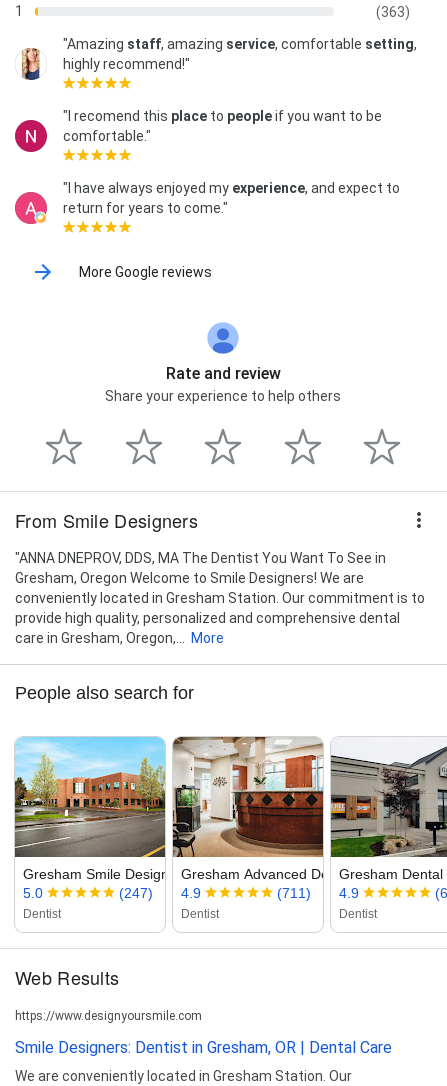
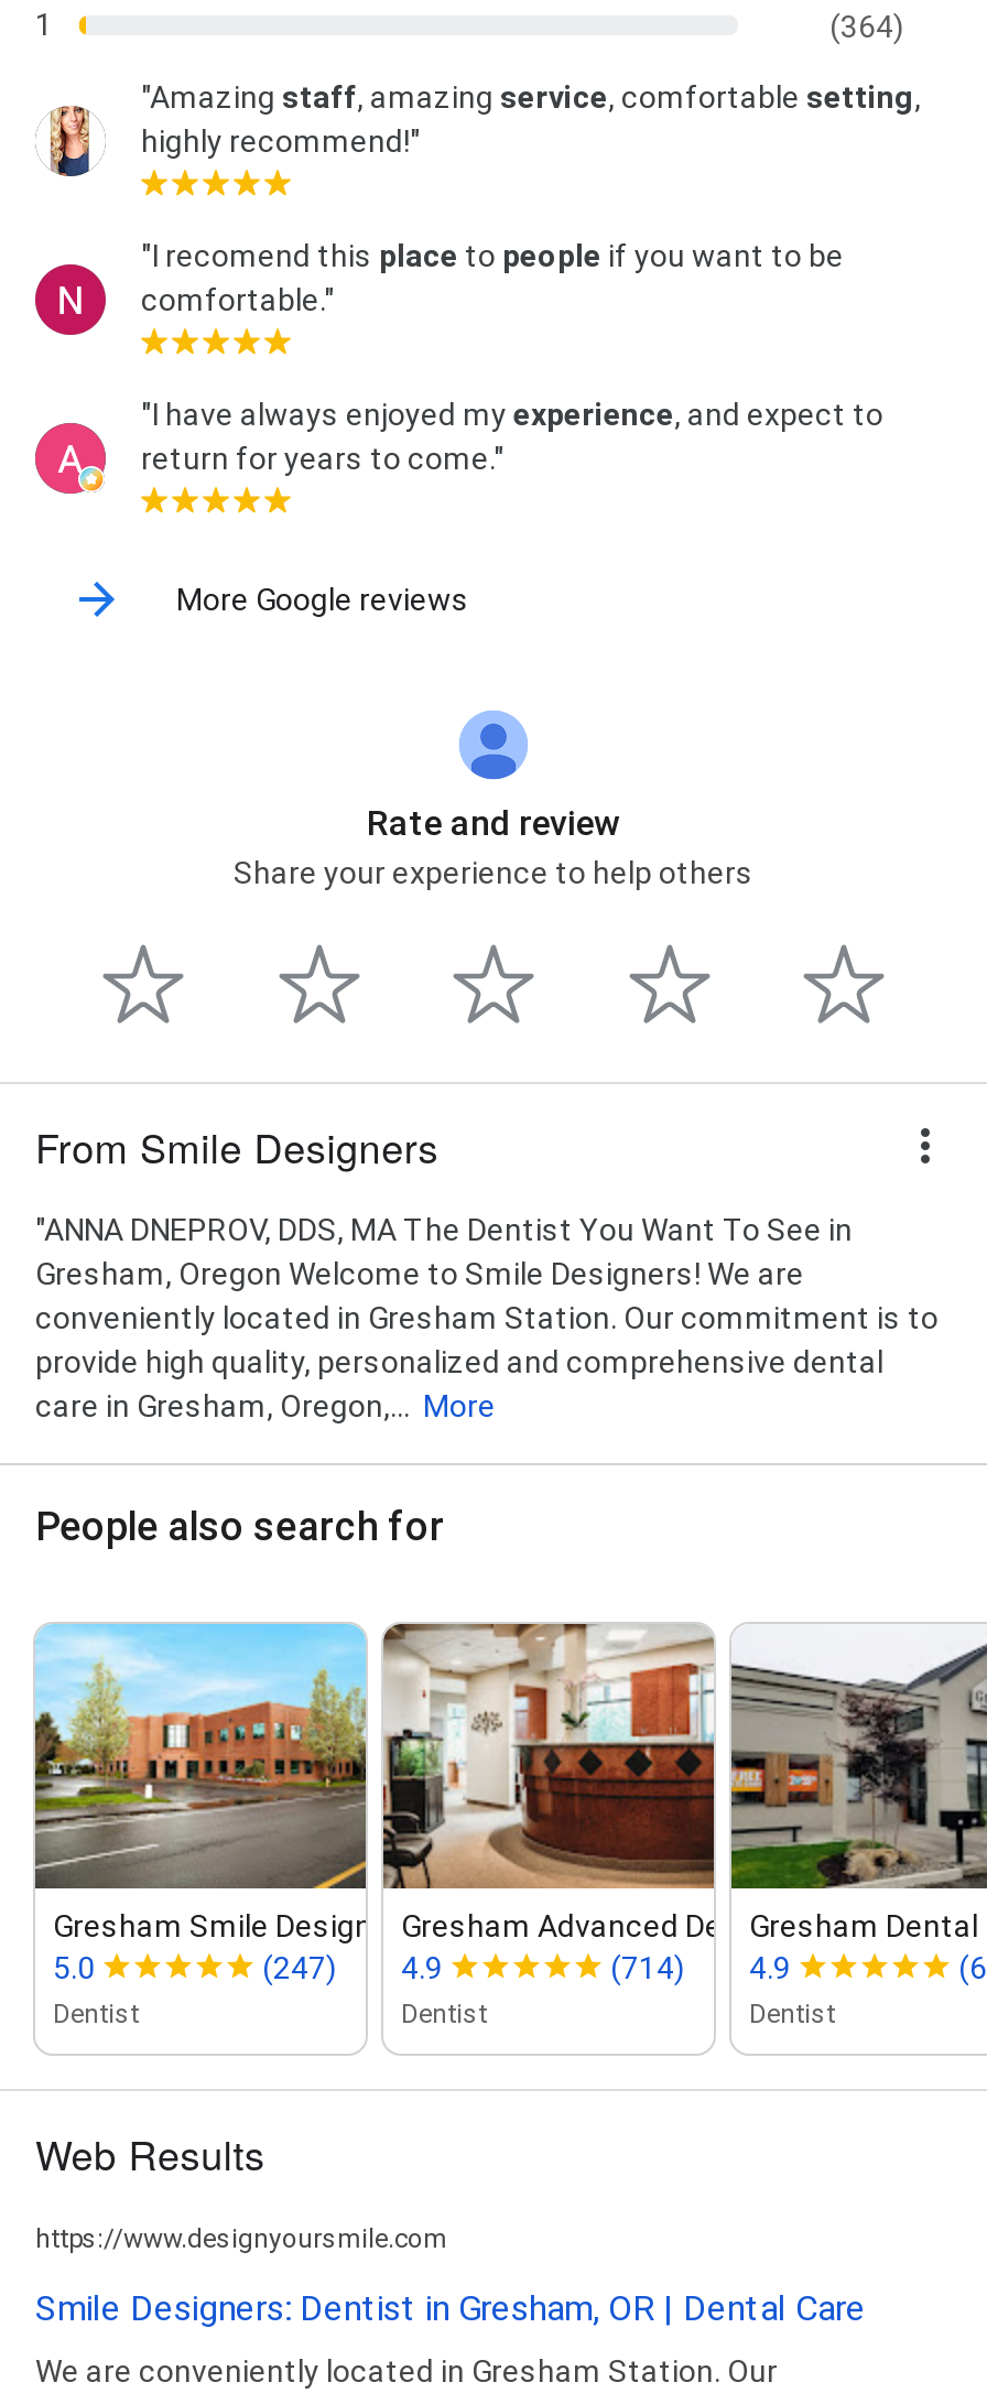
[375,4,409,20] (363) -> [829,8,904,43] (364)
[277,885,359,901] (711) 4.9 -> [610,1949,791,1985] (714) 4.9

